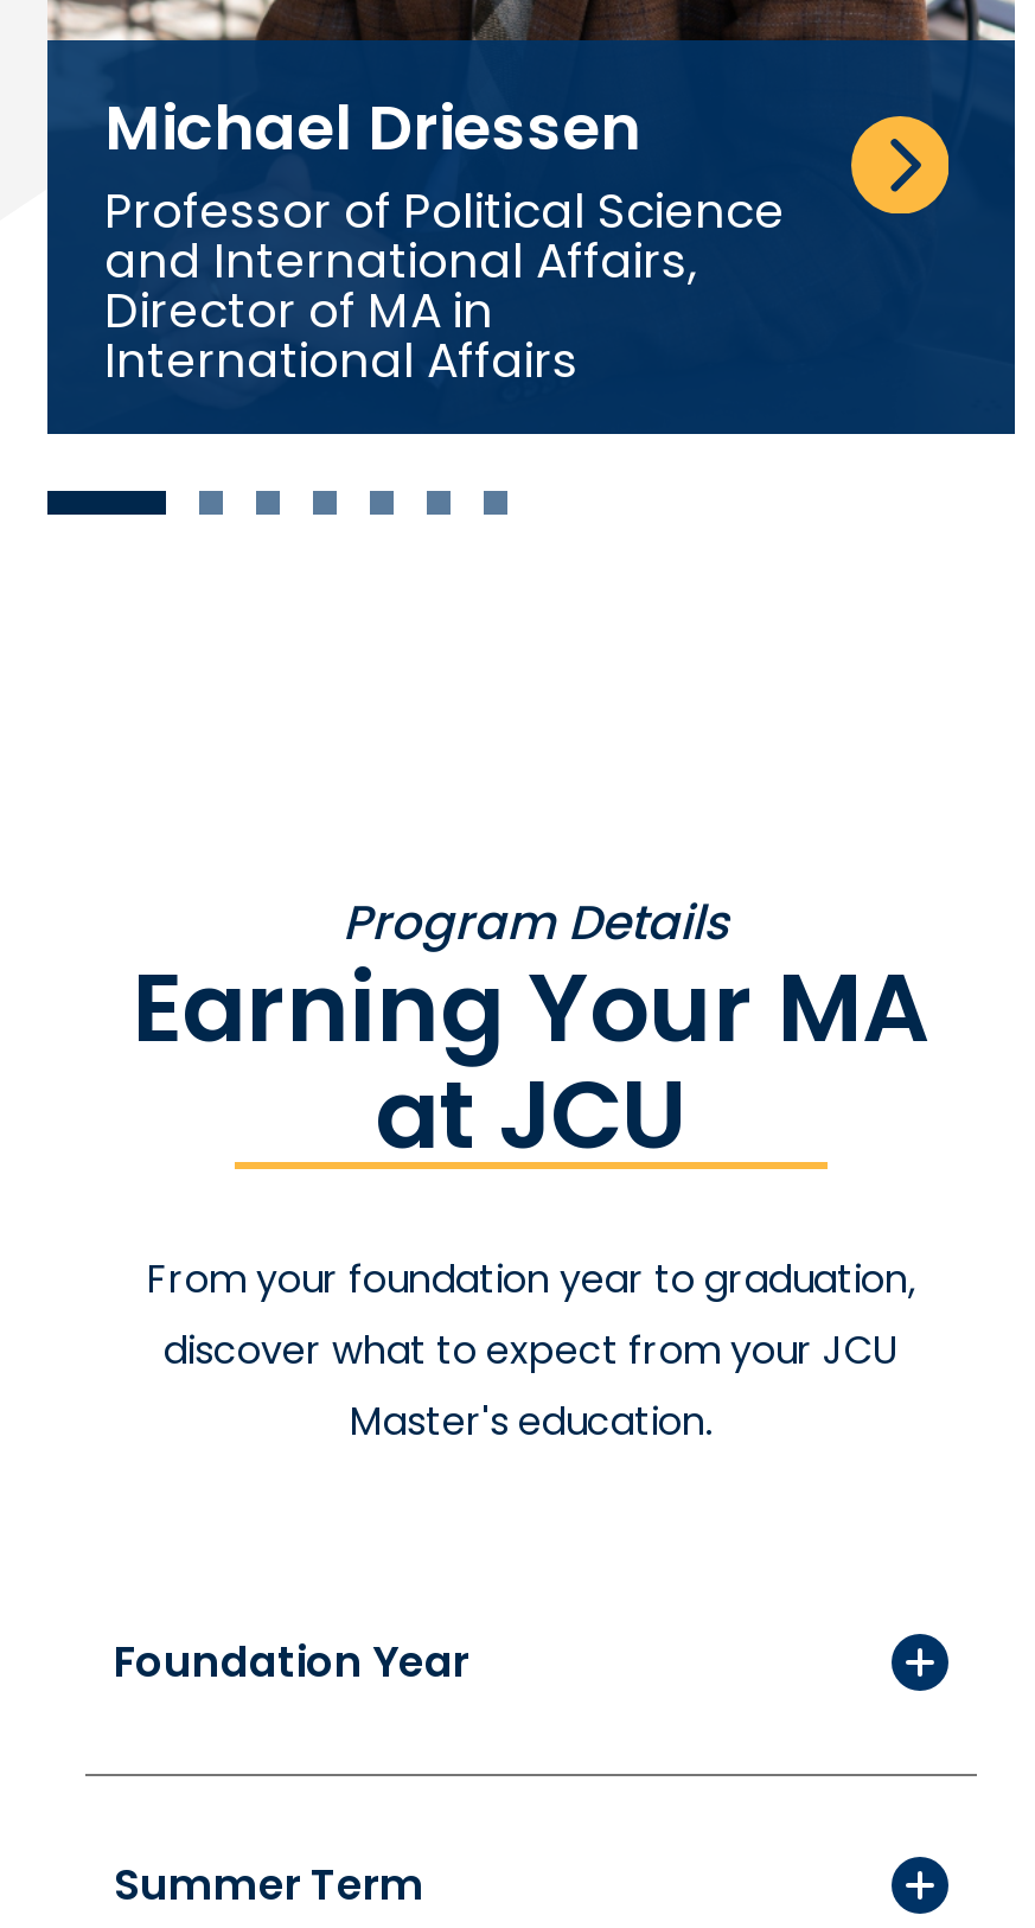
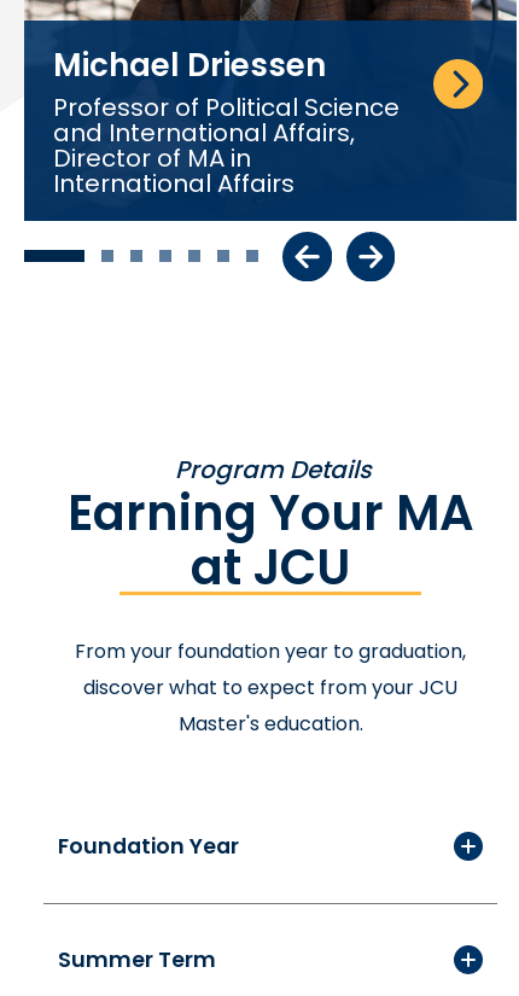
none -> [281,231,333,283] [image]
none -> [345,231,396,283] [image]

